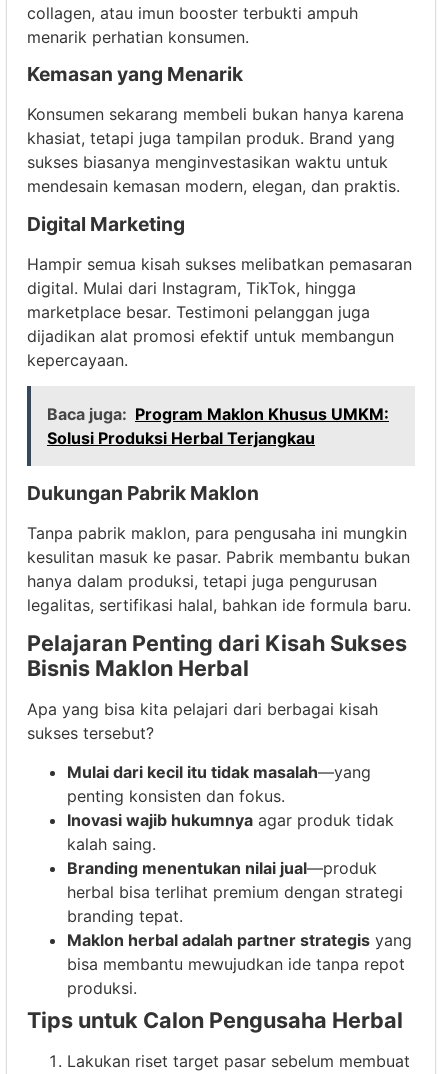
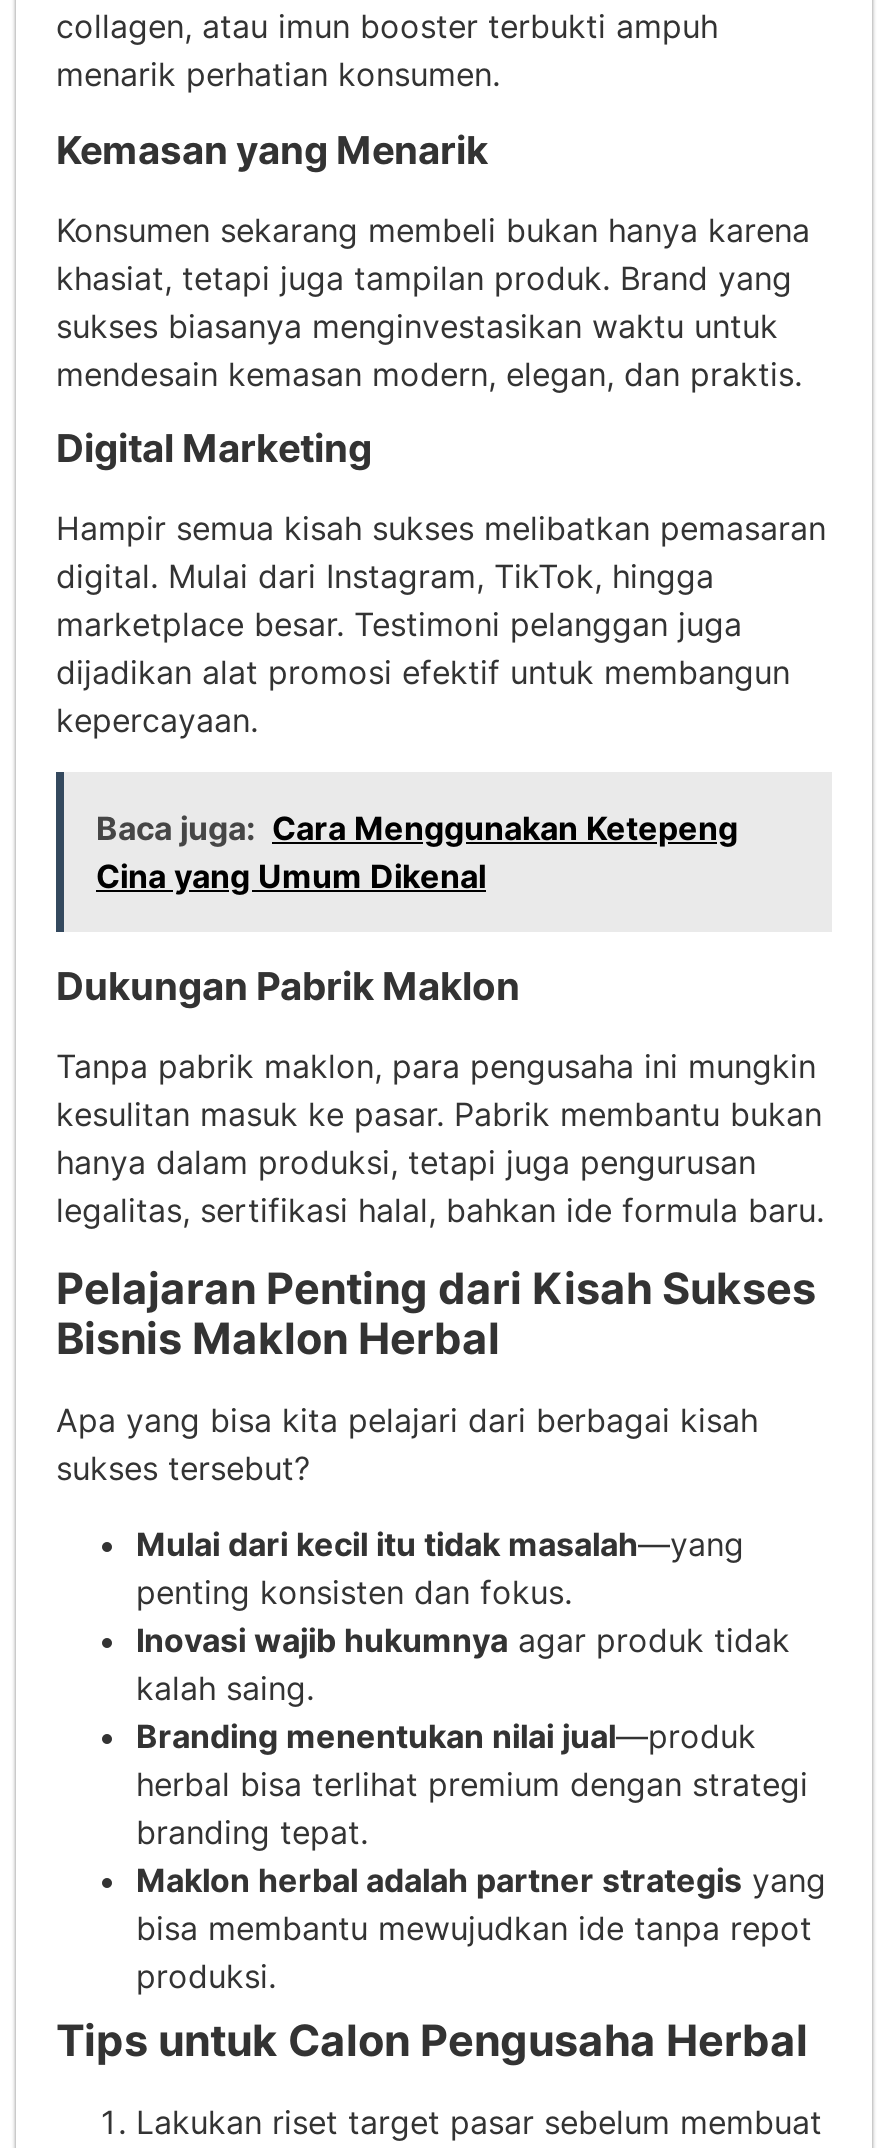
[47,404,389,448] Baca juga: Program Maklon Khusus UMKM: | Solusi Produksi Herbal Terjangkau -> [96,808,738,896] Baca juga: Cara Menggunakan Ketepeng | Cina yang Umum Dikenal

